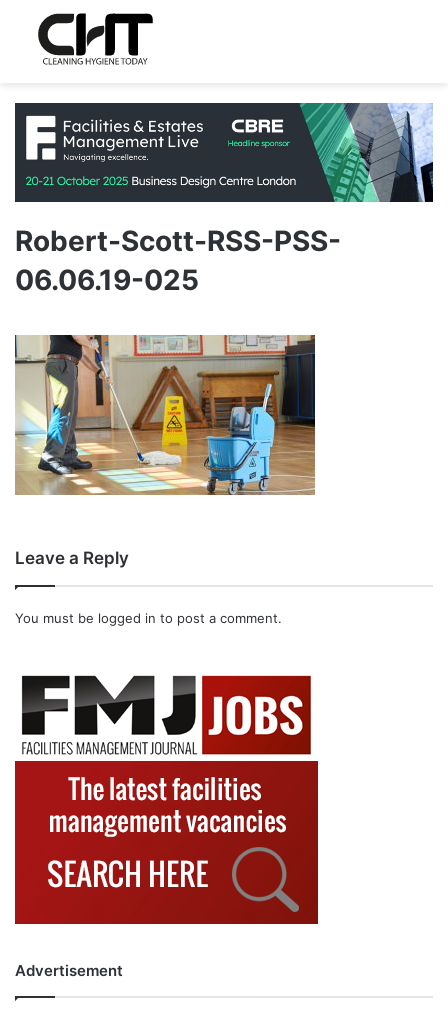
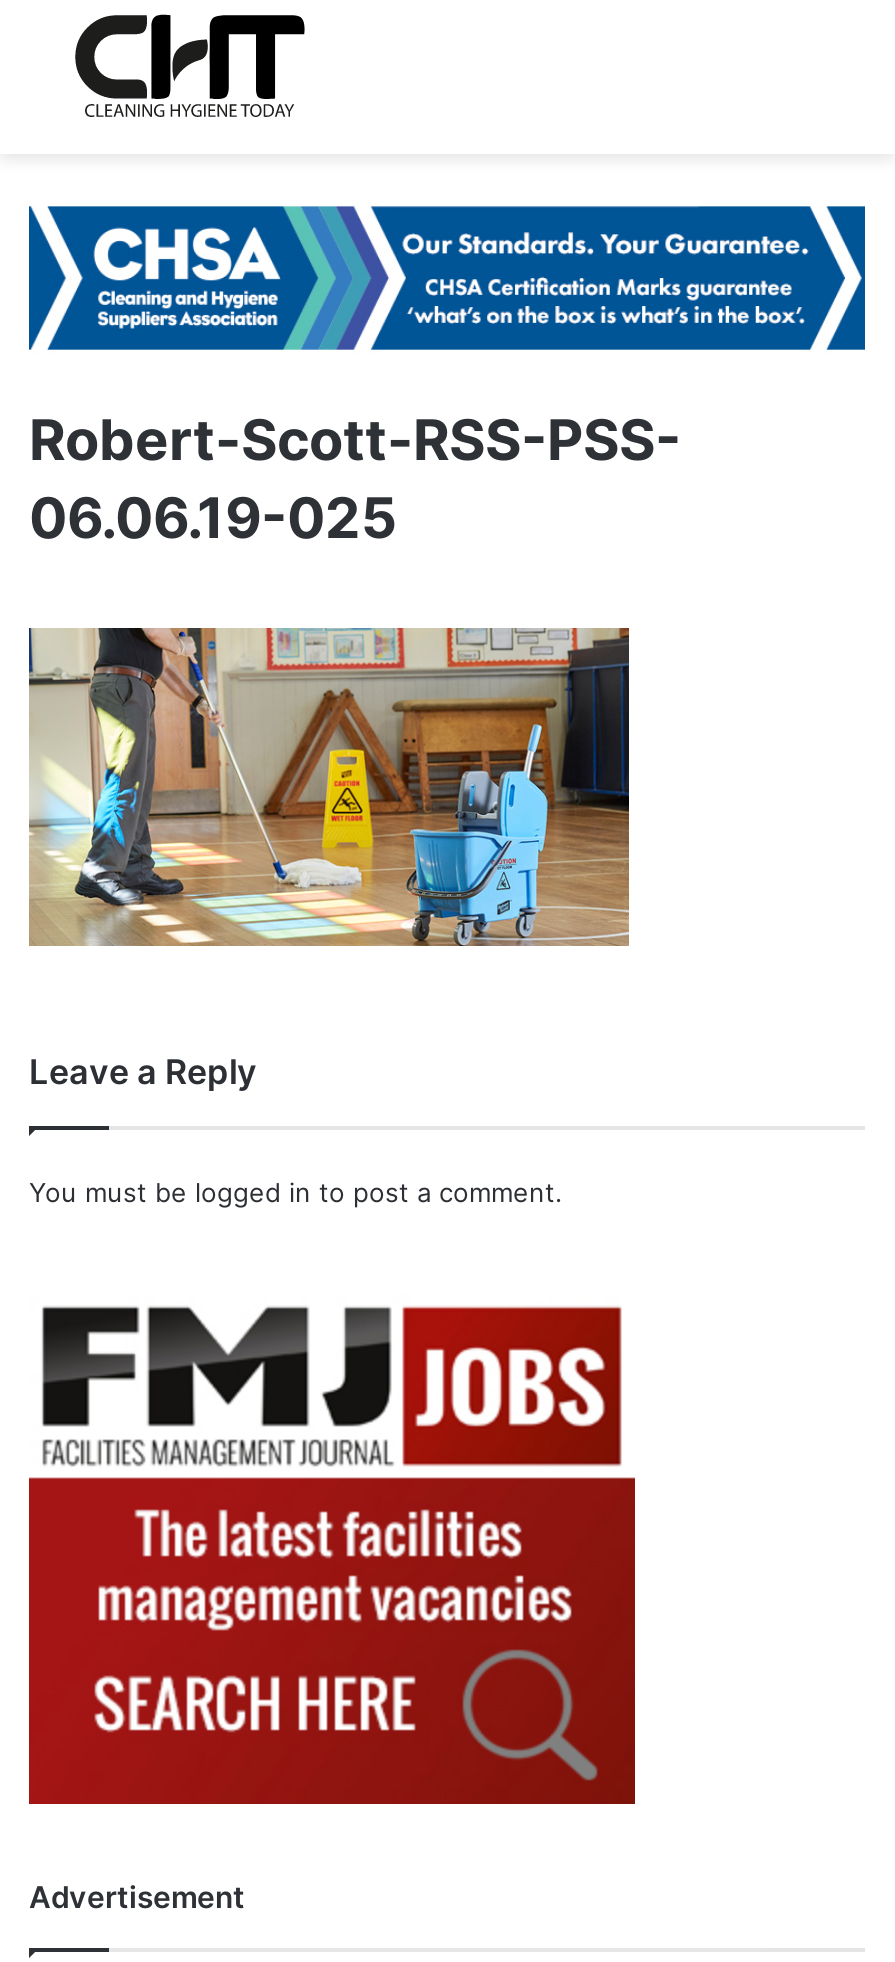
[14,102,434,203] [image] -> [27,194,867,360] [image]

